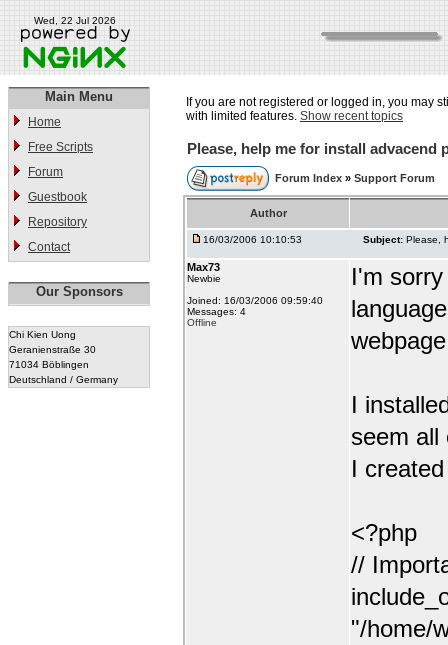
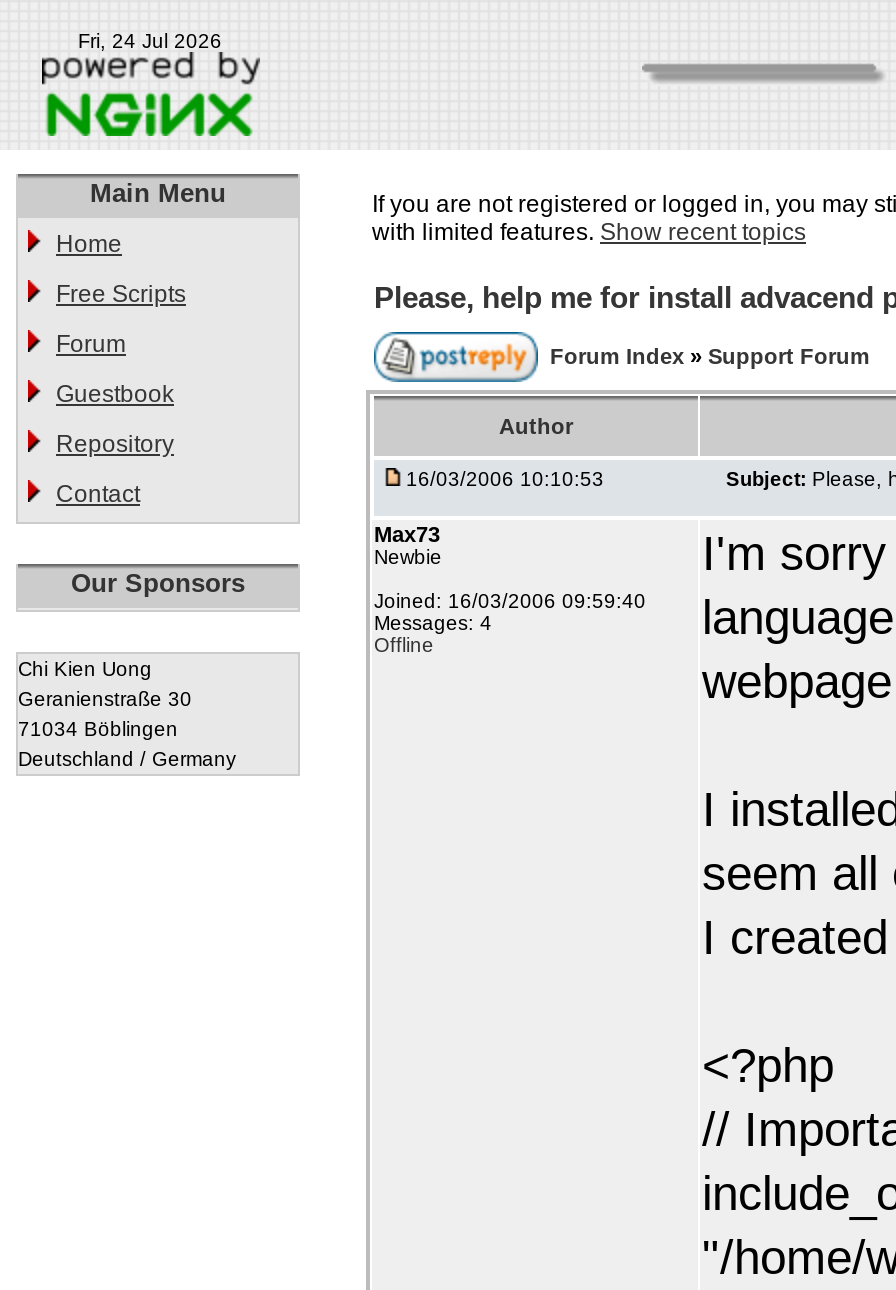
[34,15,116,26] Wed, 22 Jul 2026 -> [78,30,222,52] Fri, 24 Jul 2026

